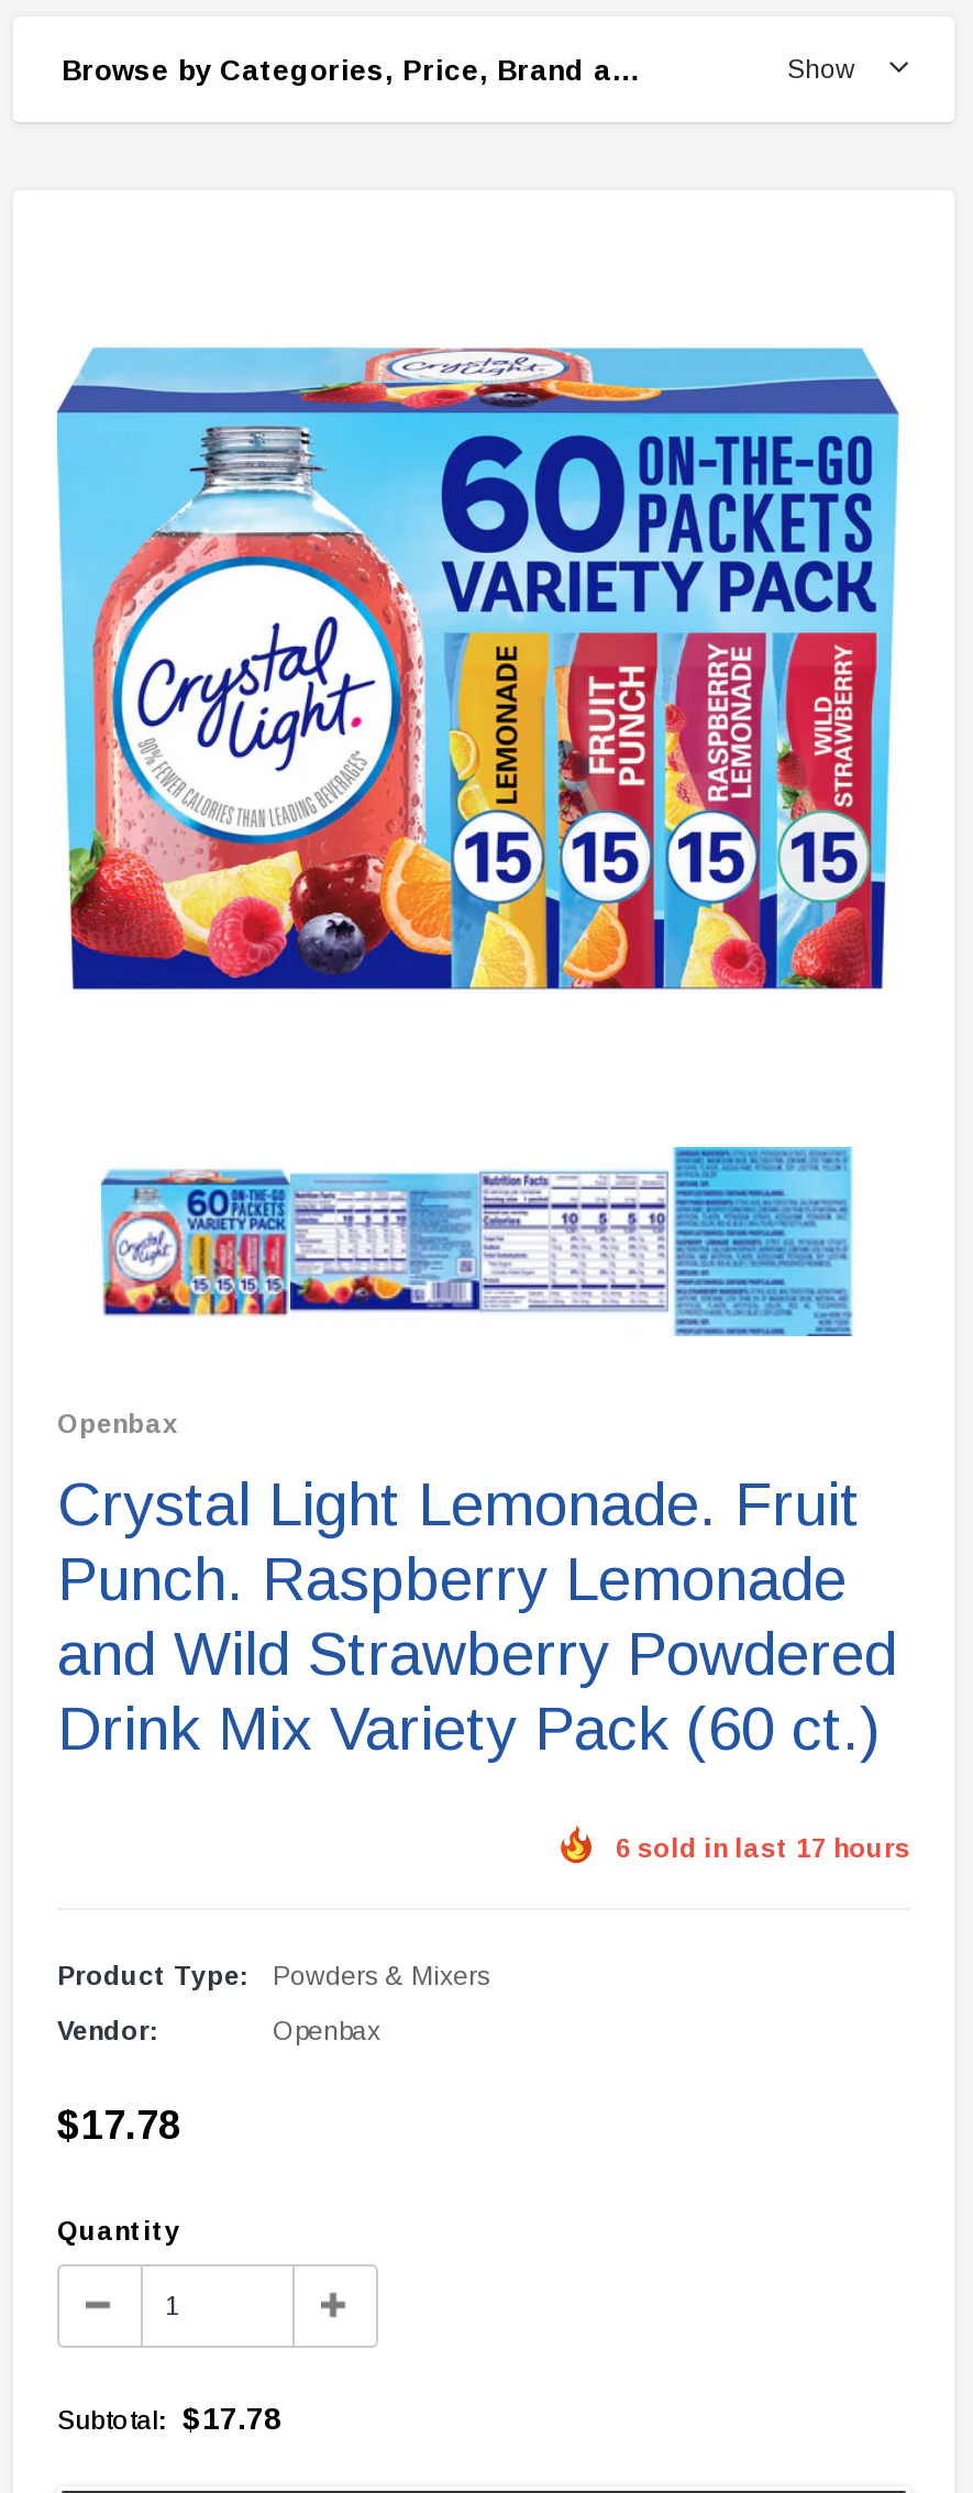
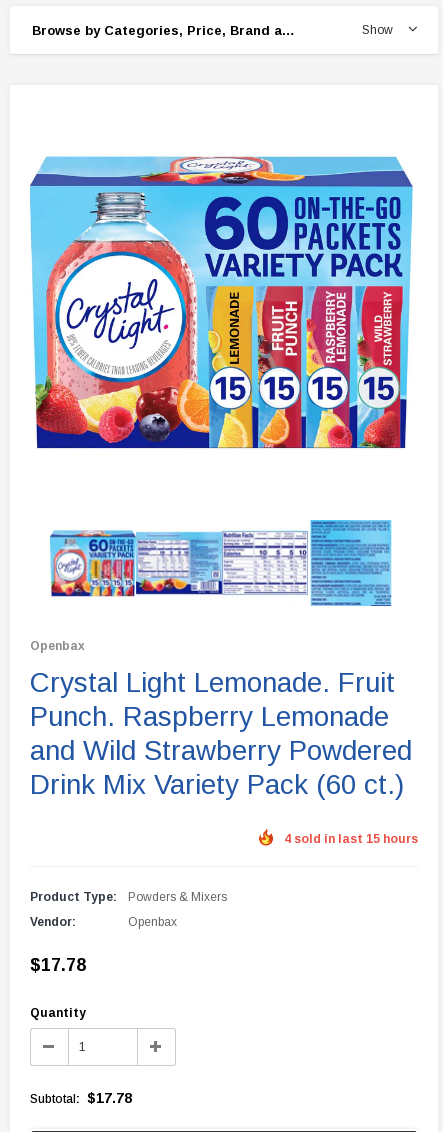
[616,1834,910,1865] 6 sold in last 17 hours -> [284,832,418,846] 4 sold in last 15 hours

